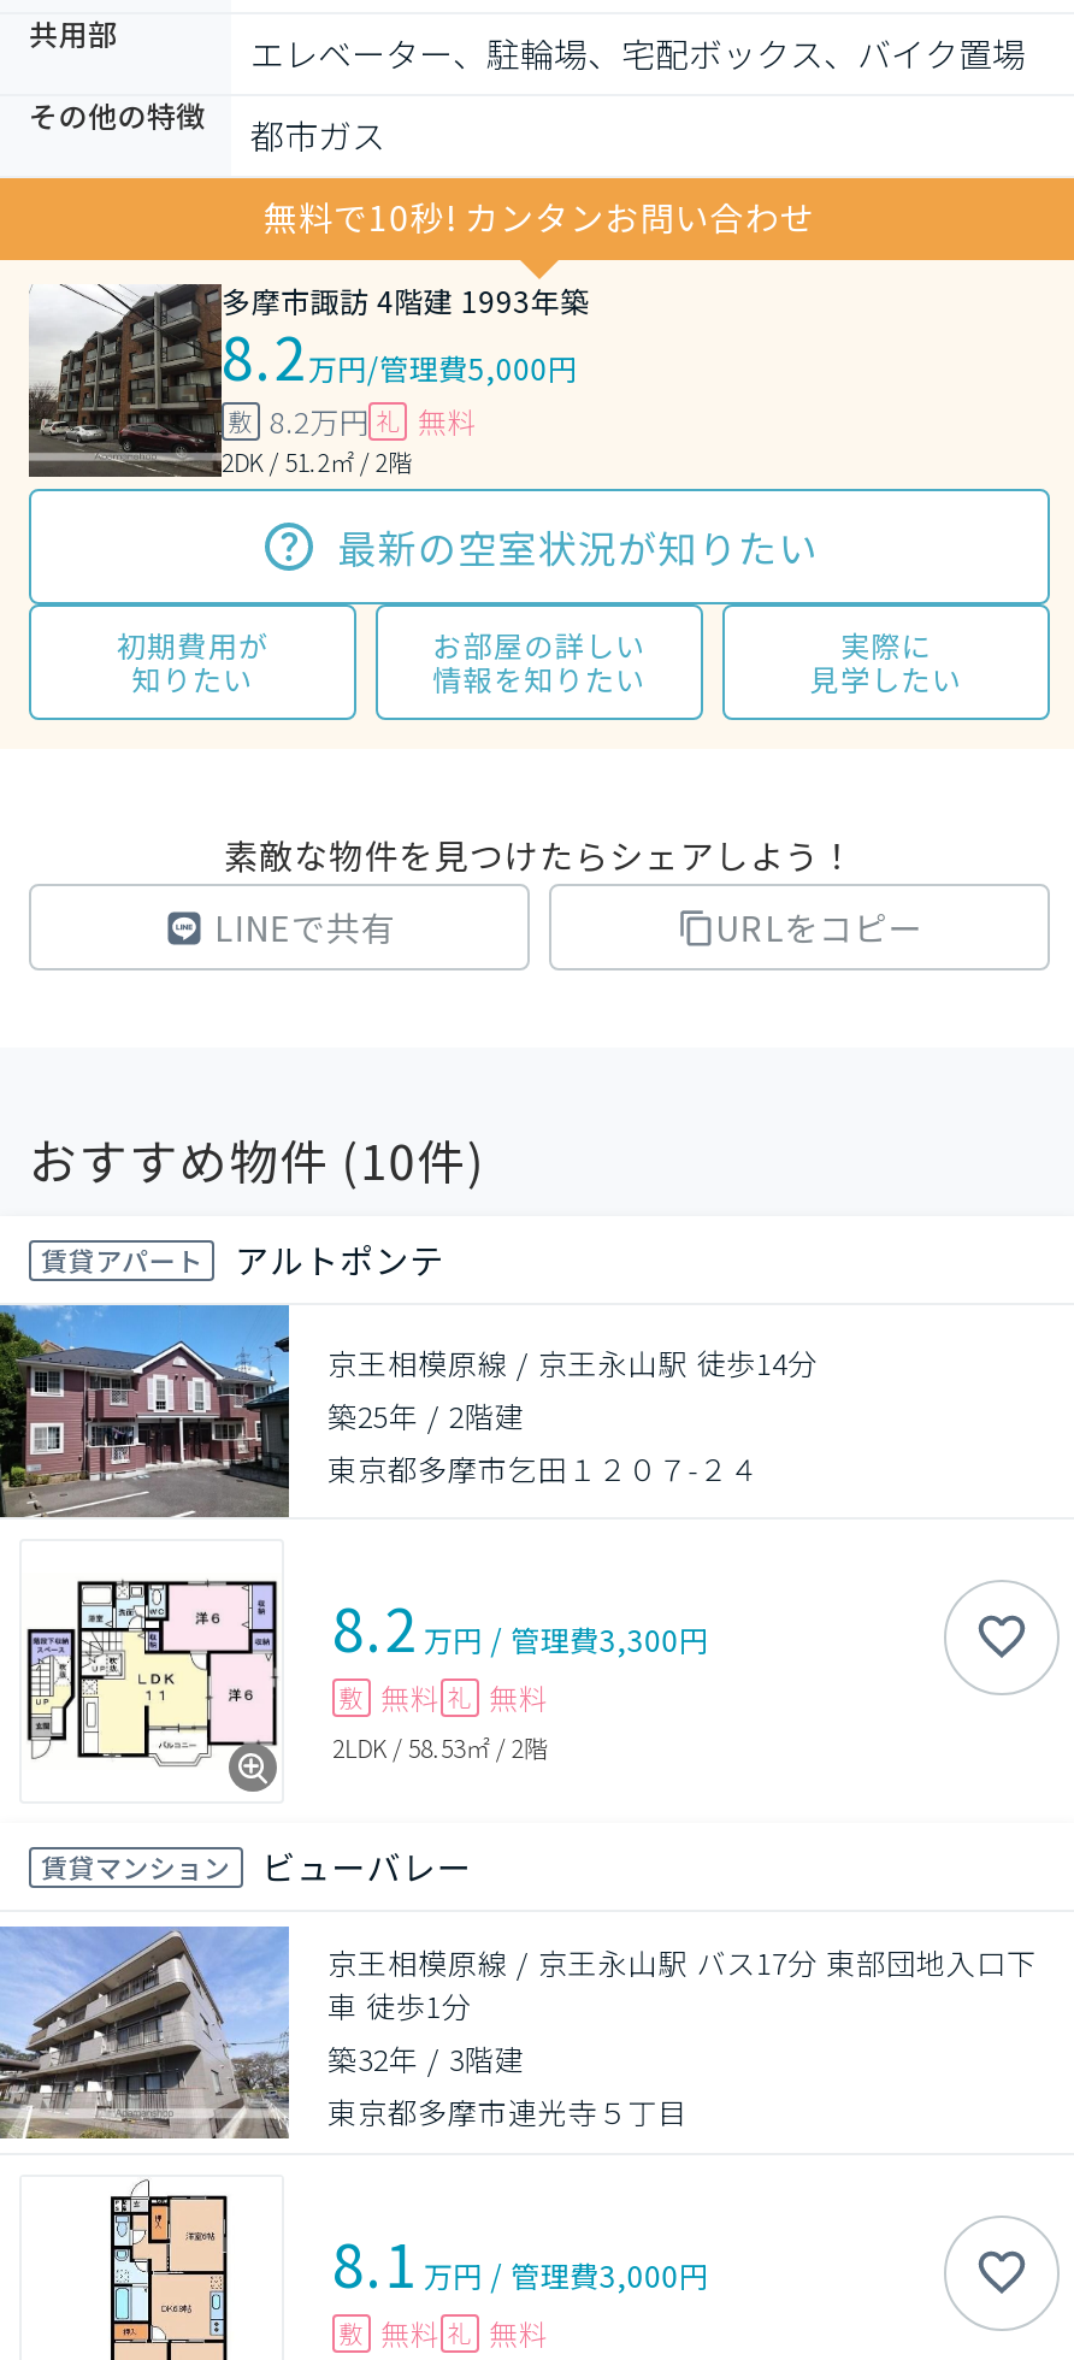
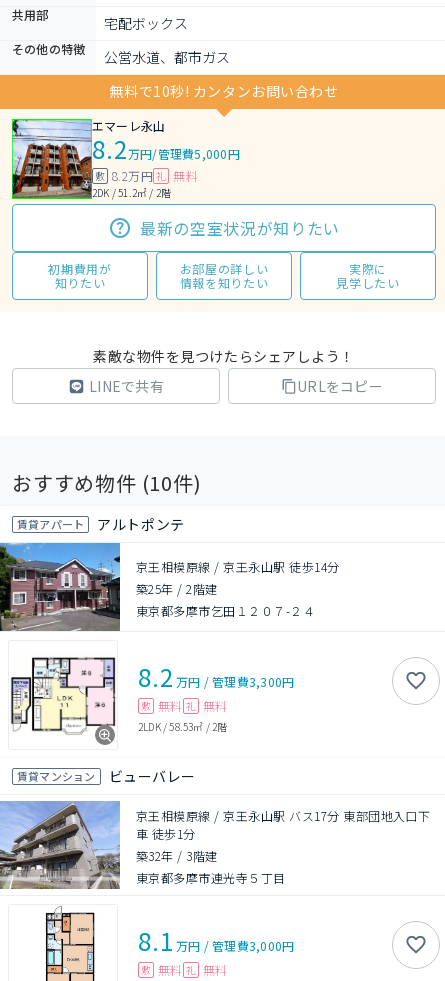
[250,29,1026,77] エレベーター、駐輪場、宅配ボックス、バイク置場 -> [104,13,188,33] 宅配ボックス
[250,111,385,159] 都市ガス -> [104,47,230,67] 公営水道、都市ガス
[26,279,589,479] [image] | 多摩市諏訪 4階建 1993年築 -> [11,117,165,200] [image] | エマーレ永山

